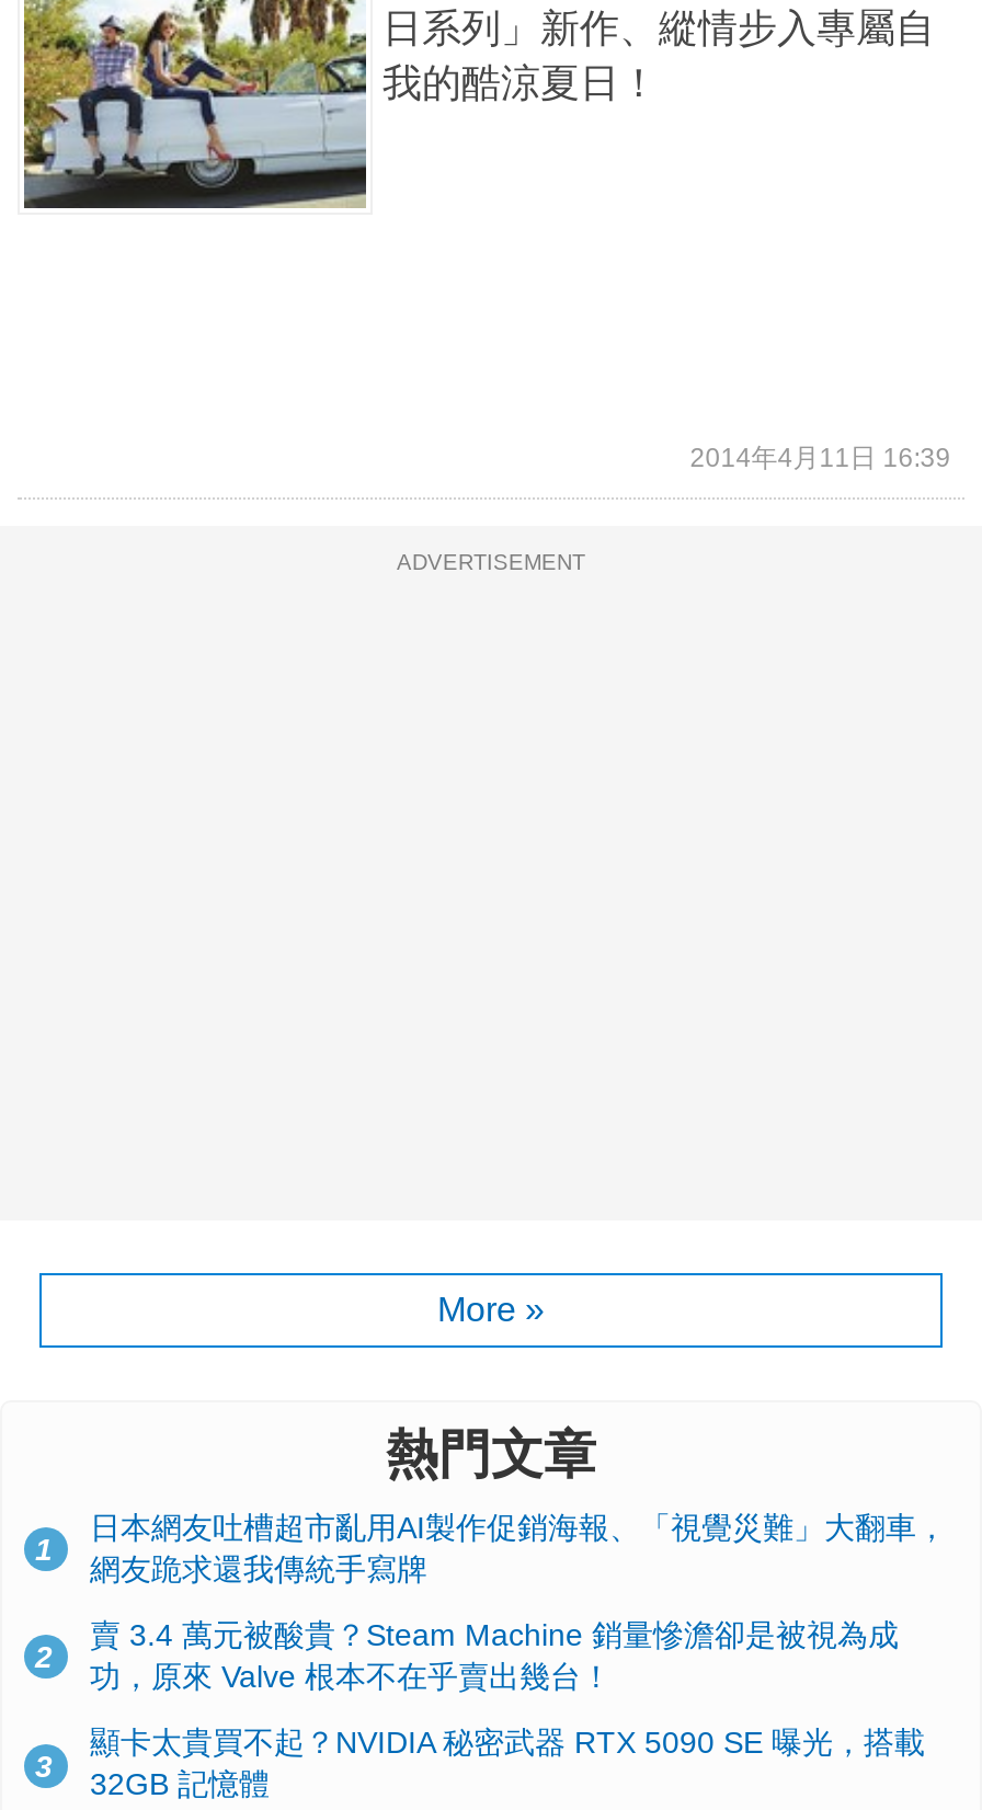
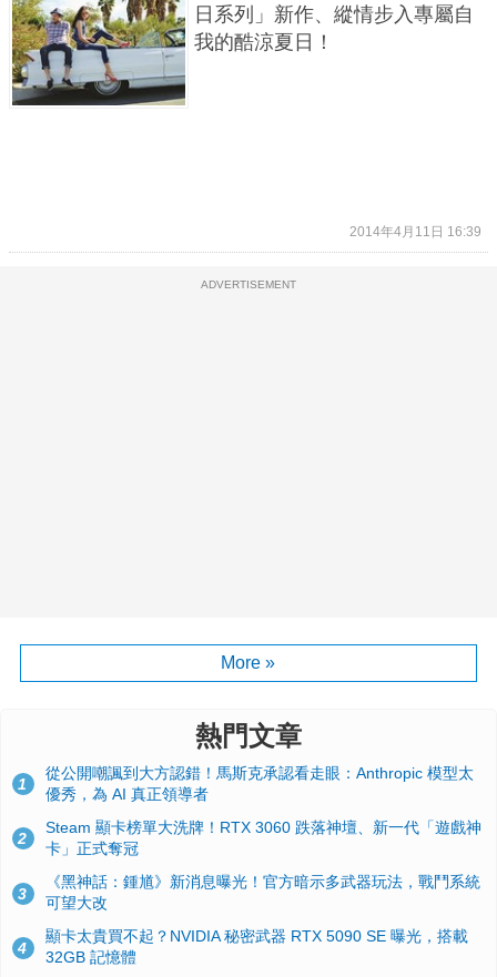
[90,1509,947,1586] 日本網友吐槽超市亂用AI製作促銷海報、「視覺災難」大翻車， | 網友跪求還我傳統手寫牌 -> [45,764,474,802] 從公開嘲諷到大方認錯！馬斯克承認看走眼：Anthropic 模型太 | 優秀，為 AI 真正領導者
[90,1617,899,1693] 賣 3.4 萬元被酸貴？Steam Machine 銷量慘澹卻是被視為成 | 功，原來 Valve 根本不在乎賣出幾台！ -> [45,818,481,857] Steam 顯卡榜單大洗牌！RTX 3060 跌落神壇、新一代「遊戲神 | 卡」正式奪冠
none -> [18,873,480,957] 《黑神話：鍾馗》新消息曝光！官方暗示多武器玩法，戰鬥系統 | 可望大改 | 4

